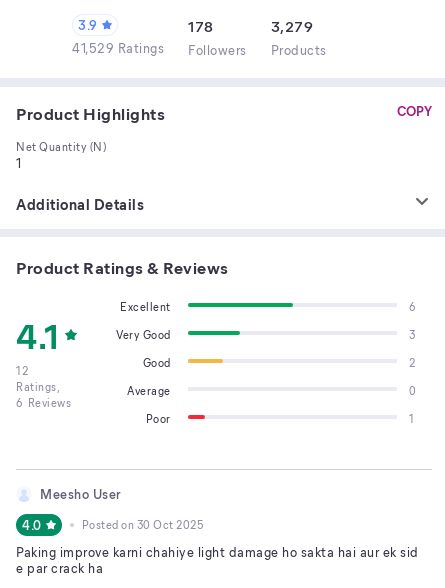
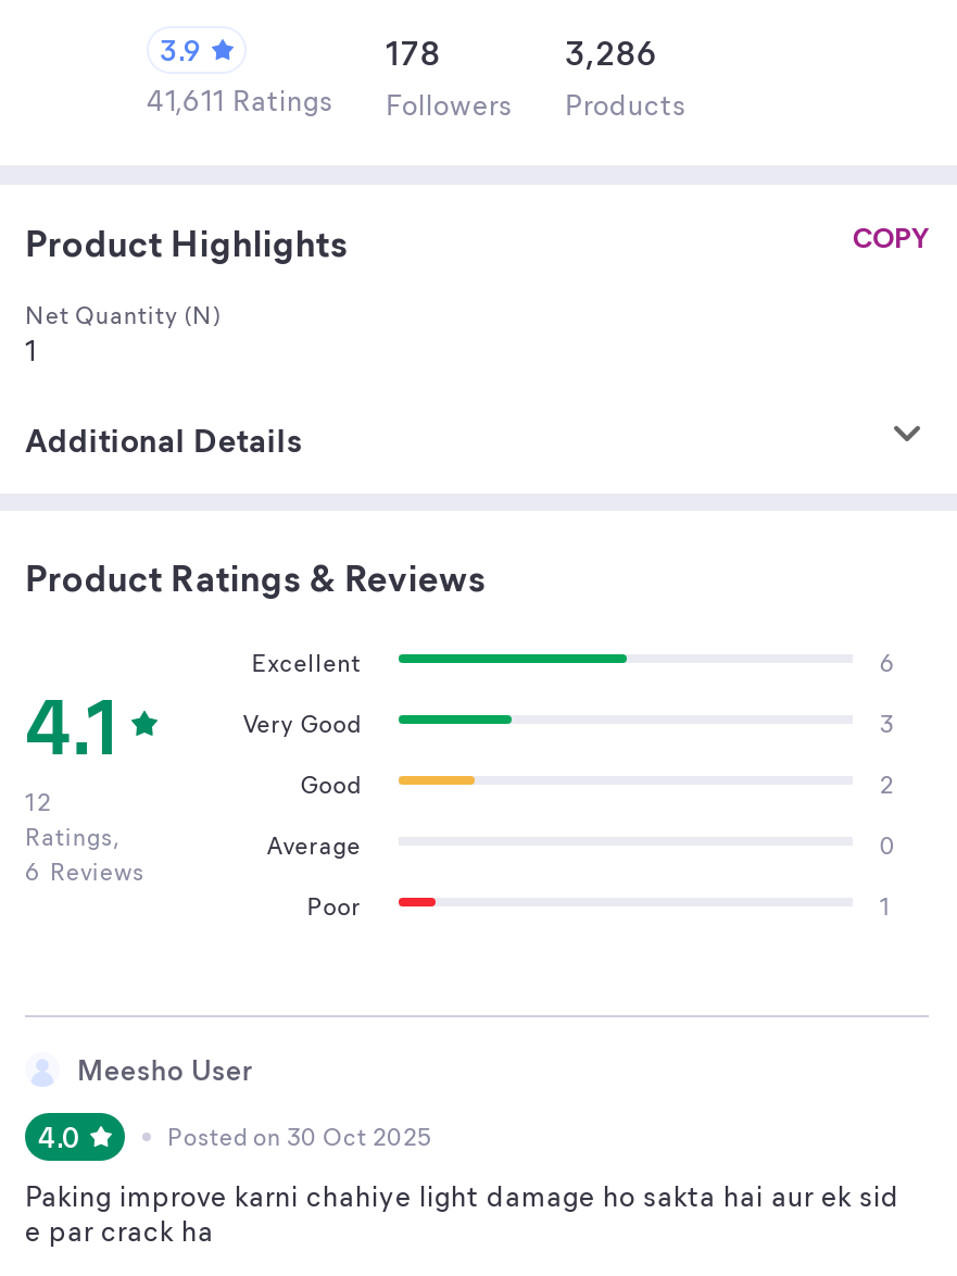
[270,16,313,36] 3,279 -> [565,30,657,74] 3,286
[72,39,326,58] 41,529 Ratings Followers Products -> [147,80,687,122] 41,611 Ratings Followers Products

